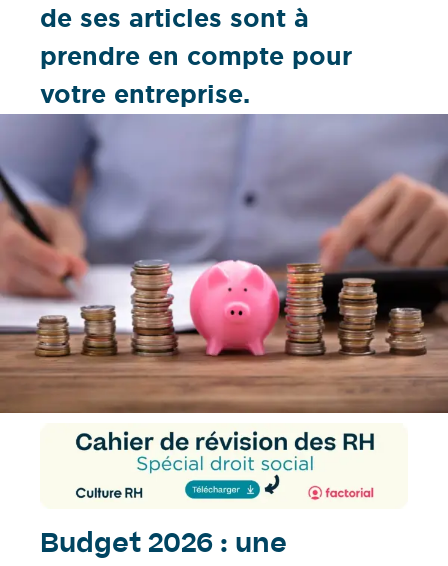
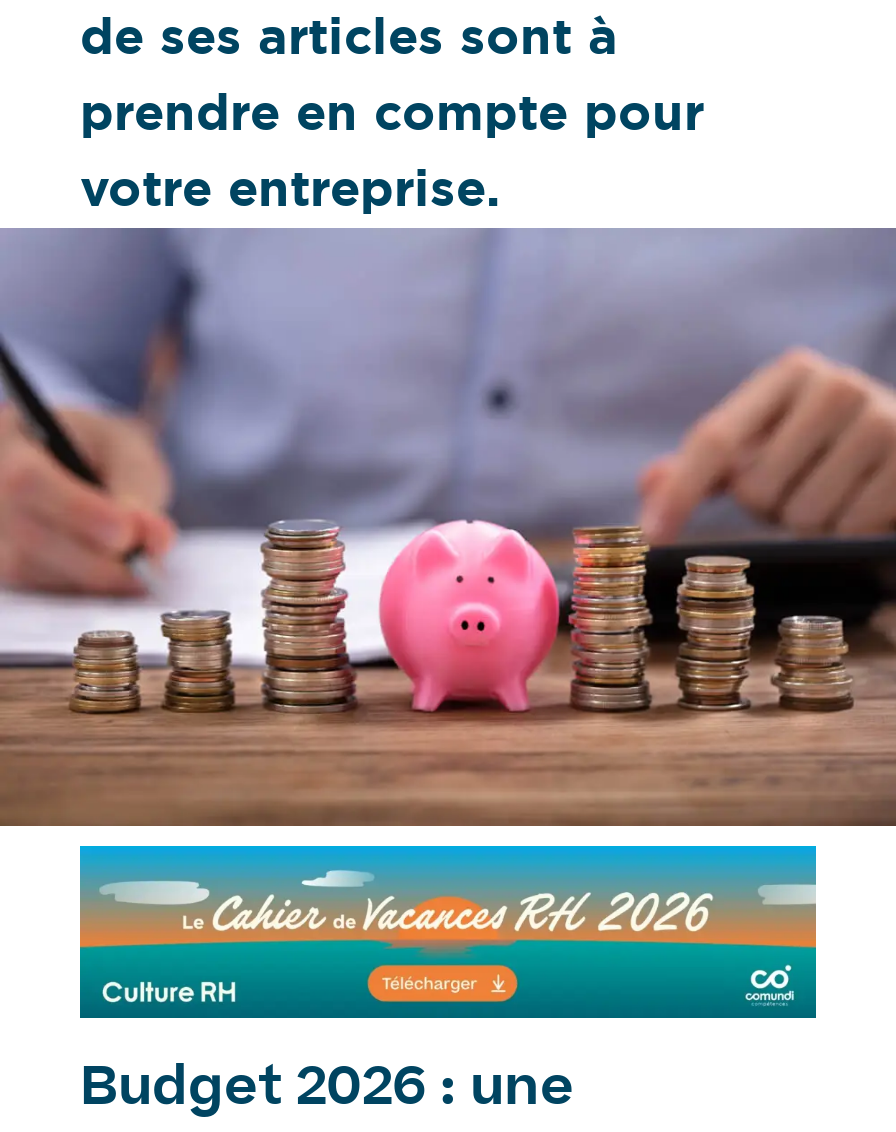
[40,423,408,509] [image] -> [78,844,818,1020] [image]

